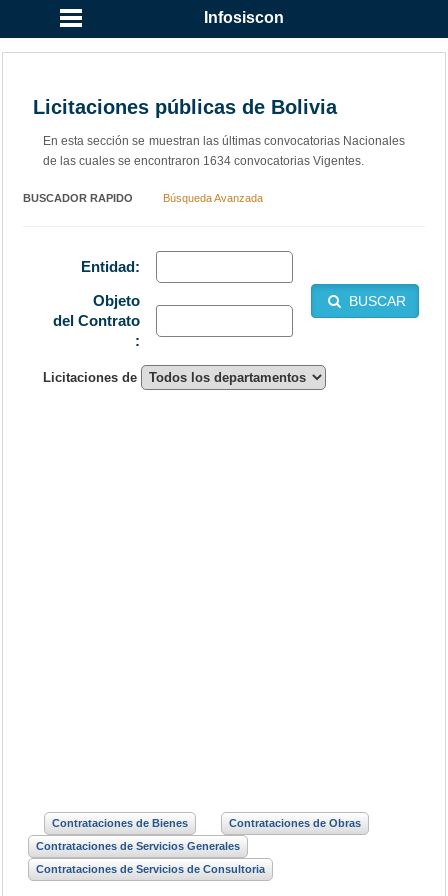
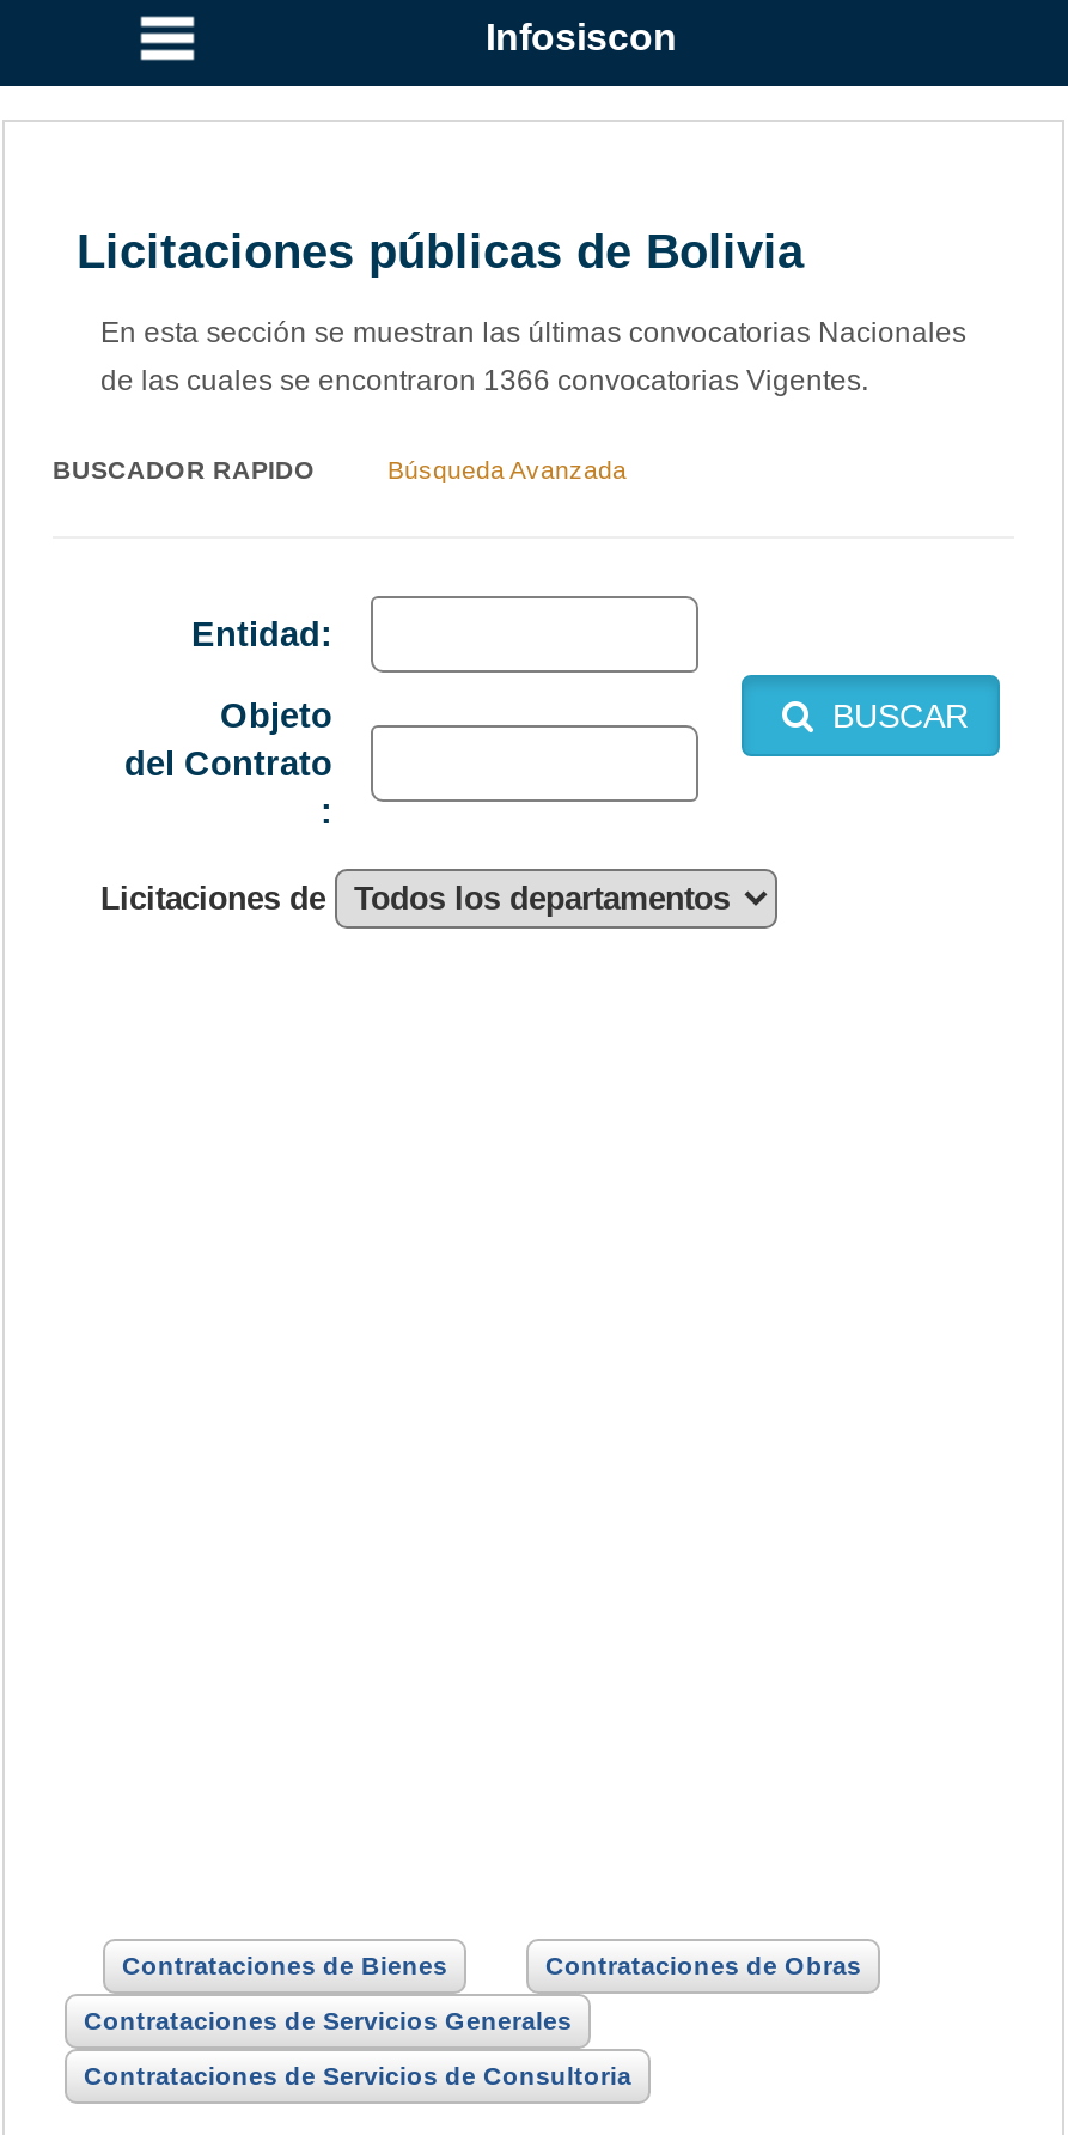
[43,154,364,168] de las cuales se encontraron 1634 convocatorias Vigentes. -> [100,364,868,397] de las cuales se encontraron 1366 convocatorias Vigentes.

